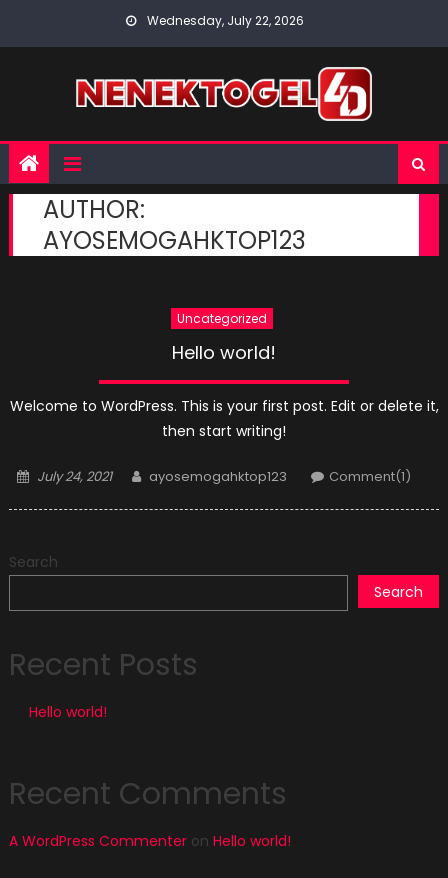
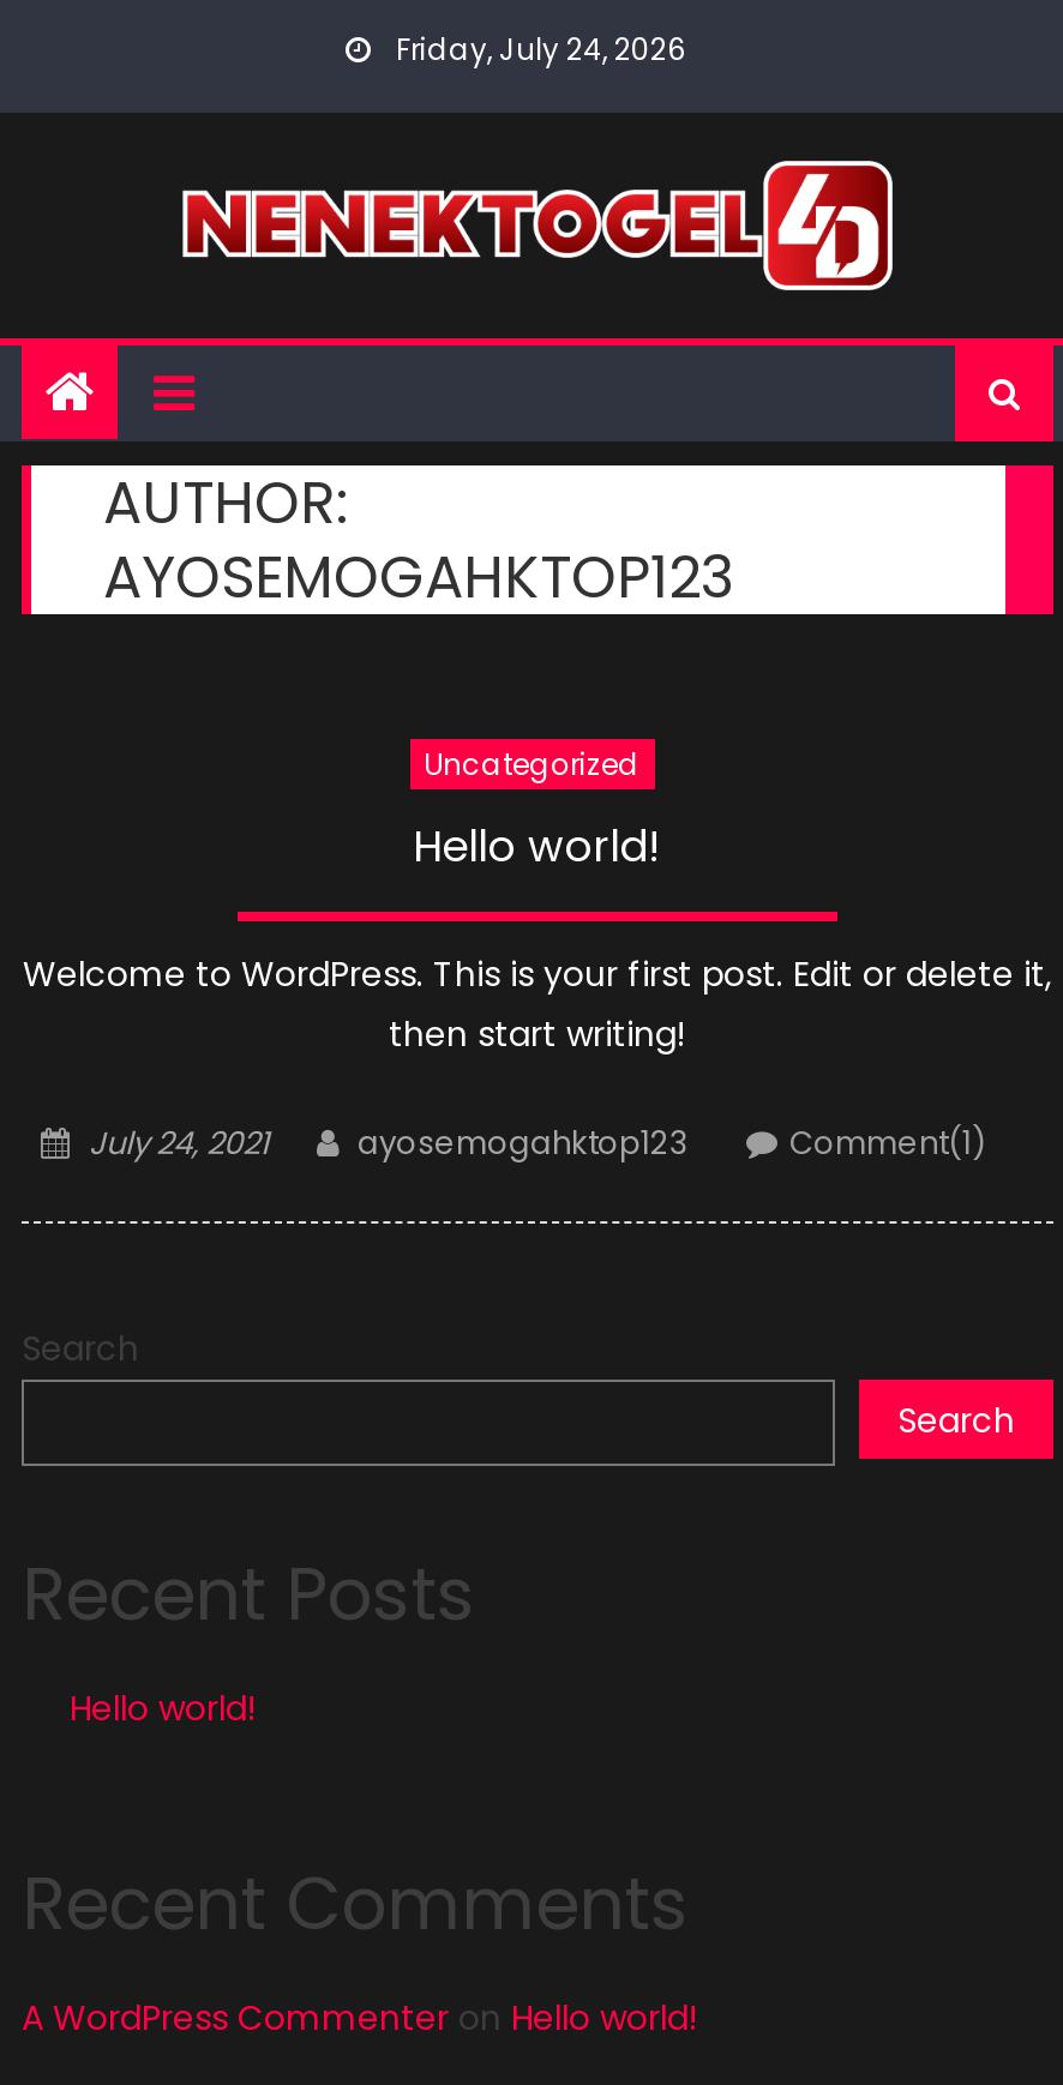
[144,12,304,29] Wednesday, July 22, 2026 -> [389,29,686,70] Friday, July 24, 2026

